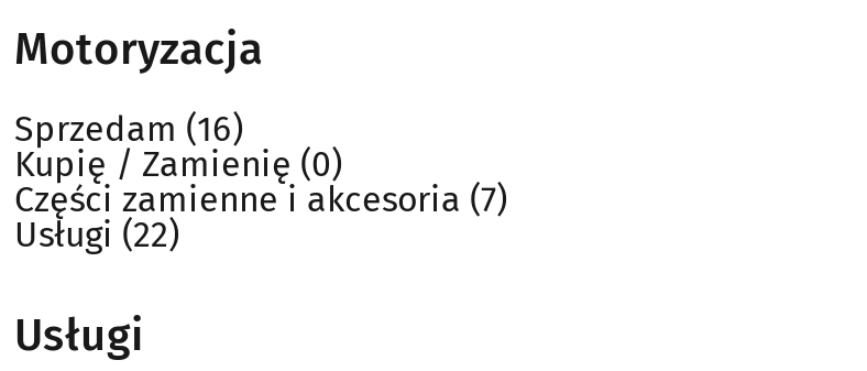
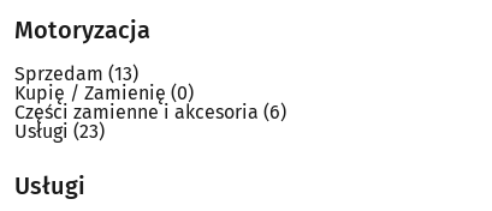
[14,107,243,149] Sprzedam (16) -> [14,62,138,85] Sprzedam (13)
[14,177,507,219] Części zamienne i akcesoria (7) -> [14,100,286,123] Części zamienne i akcesoria (6)
[14,212,179,254] Usługi (22) -> [14,119,105,142] Usługi (23)

